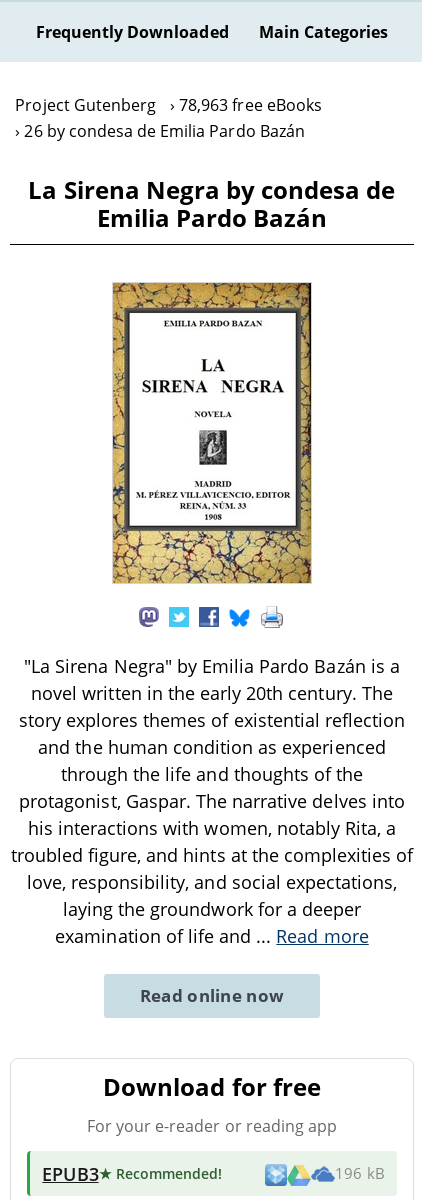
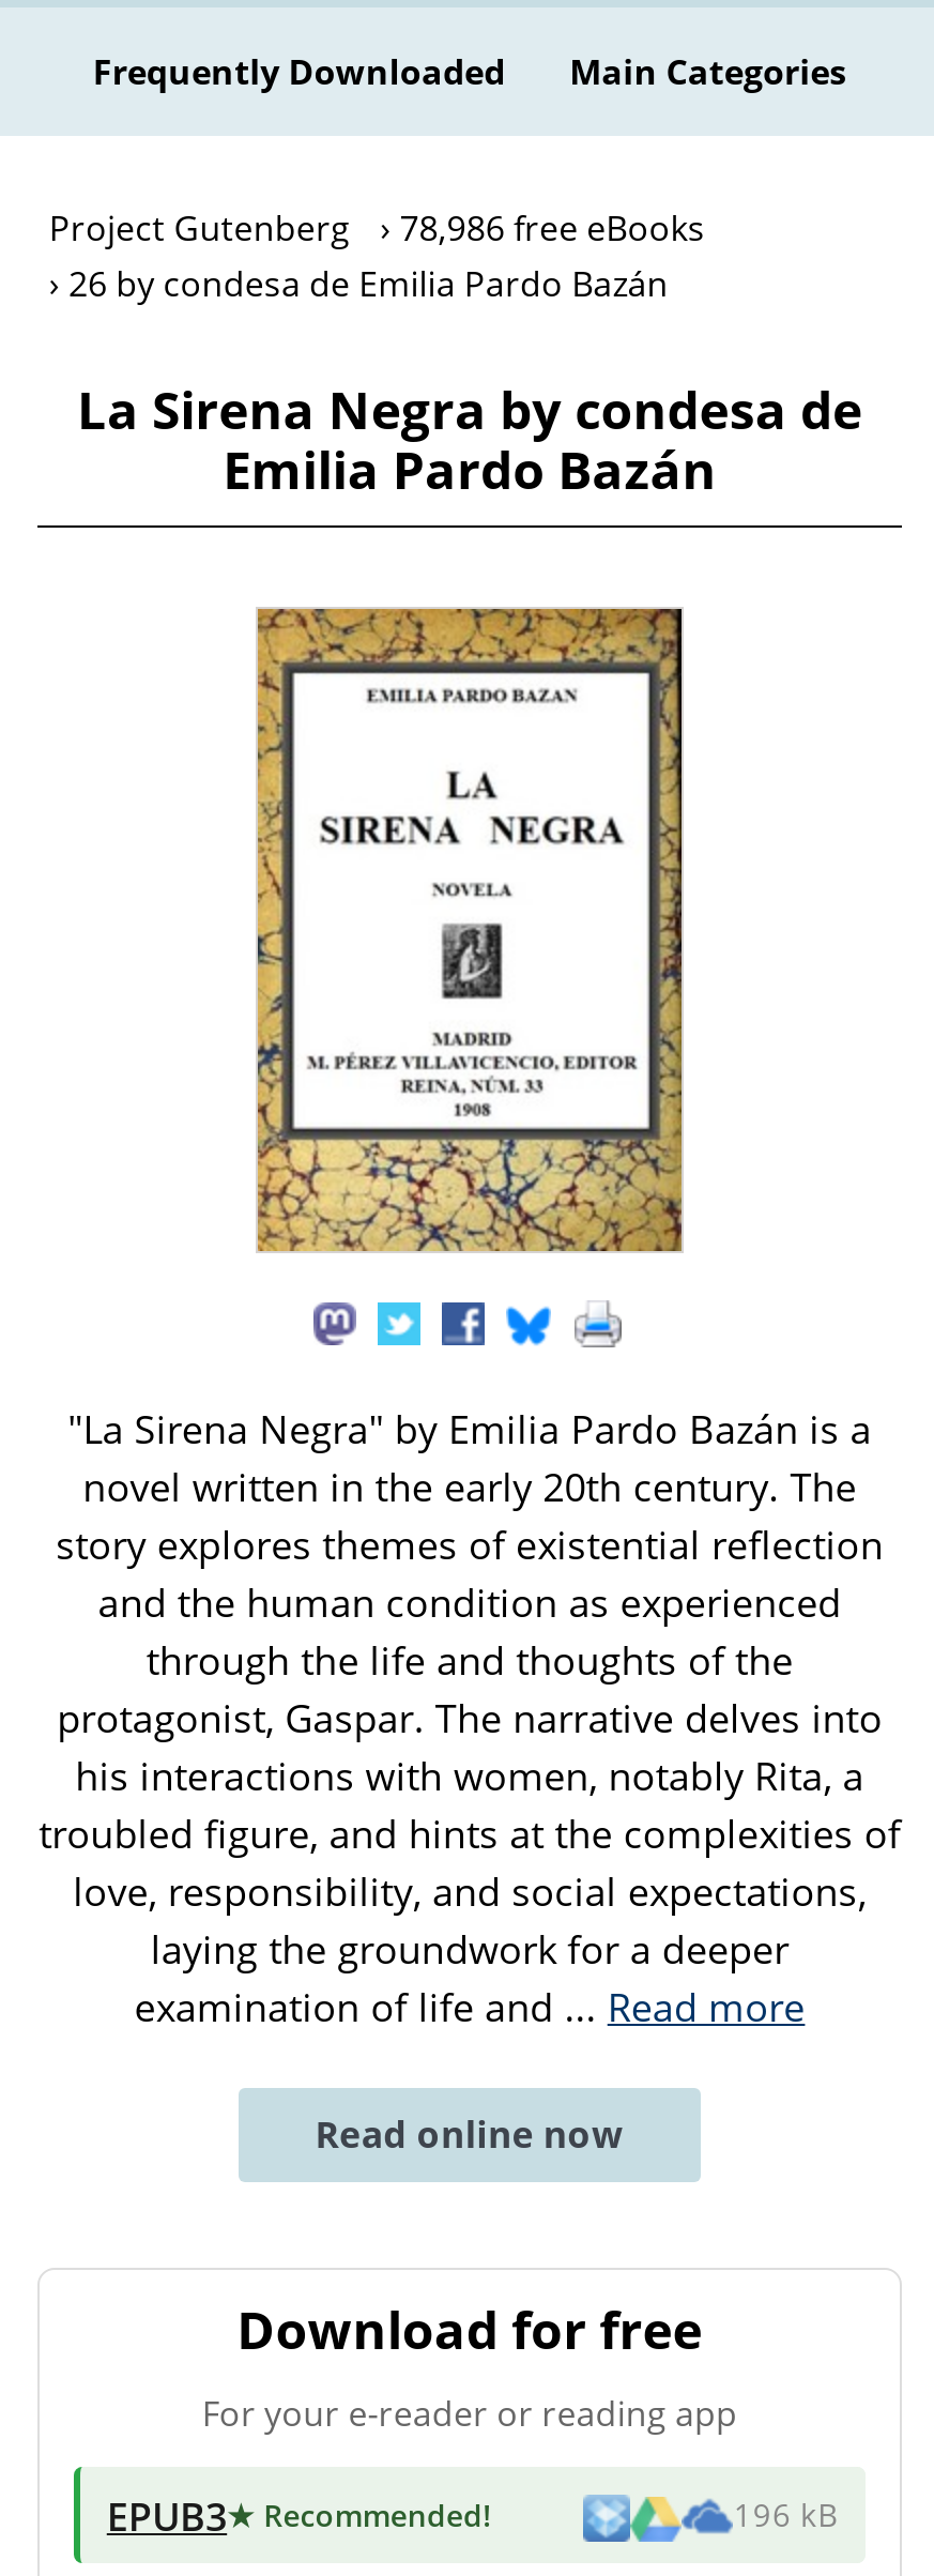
[15,94,322,116] Project Gutenberg 78,963 free eBooks -> [49,204,705,251] Project Gutenberg 78,986 free eBooks

